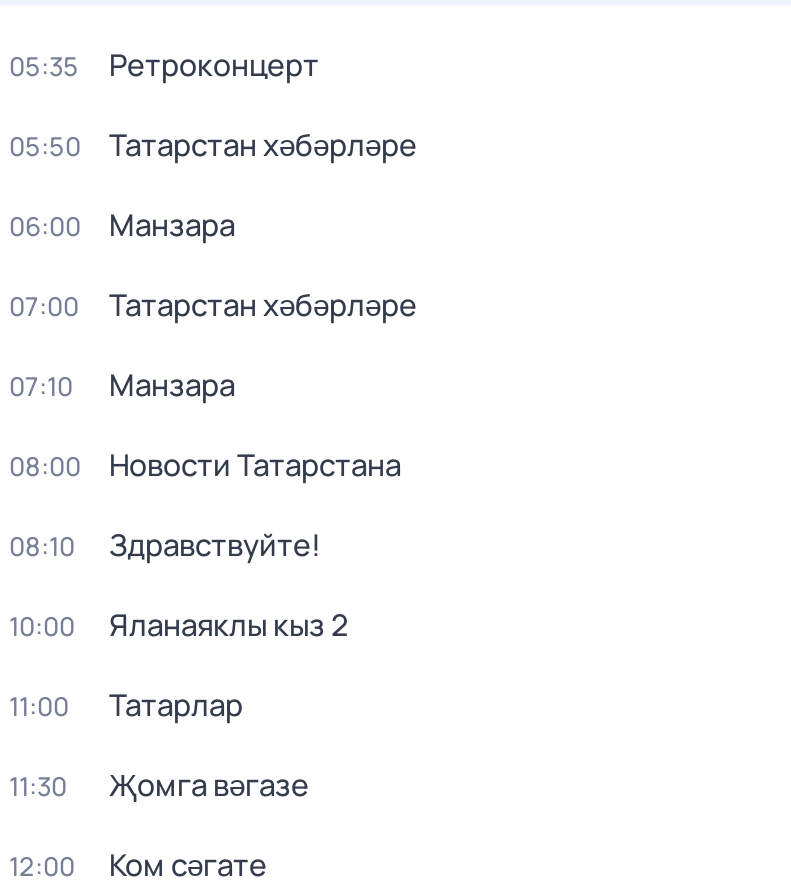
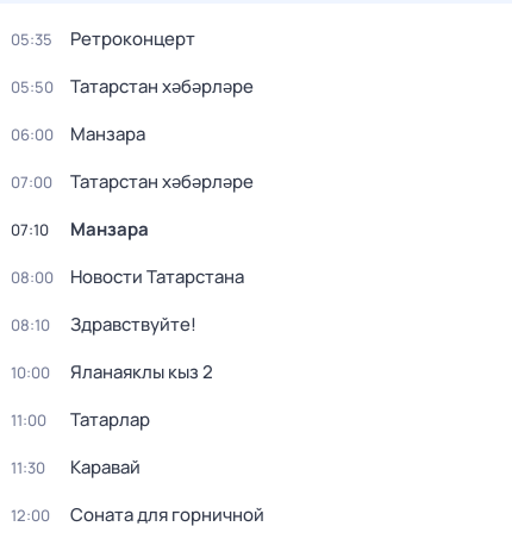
[109,764,309,806] Җомга вәгазе -> [70,455,141,480] Каравай
[109,844,267,886] Ком сәгате -> [70,502,264,527] Соната для горничной

